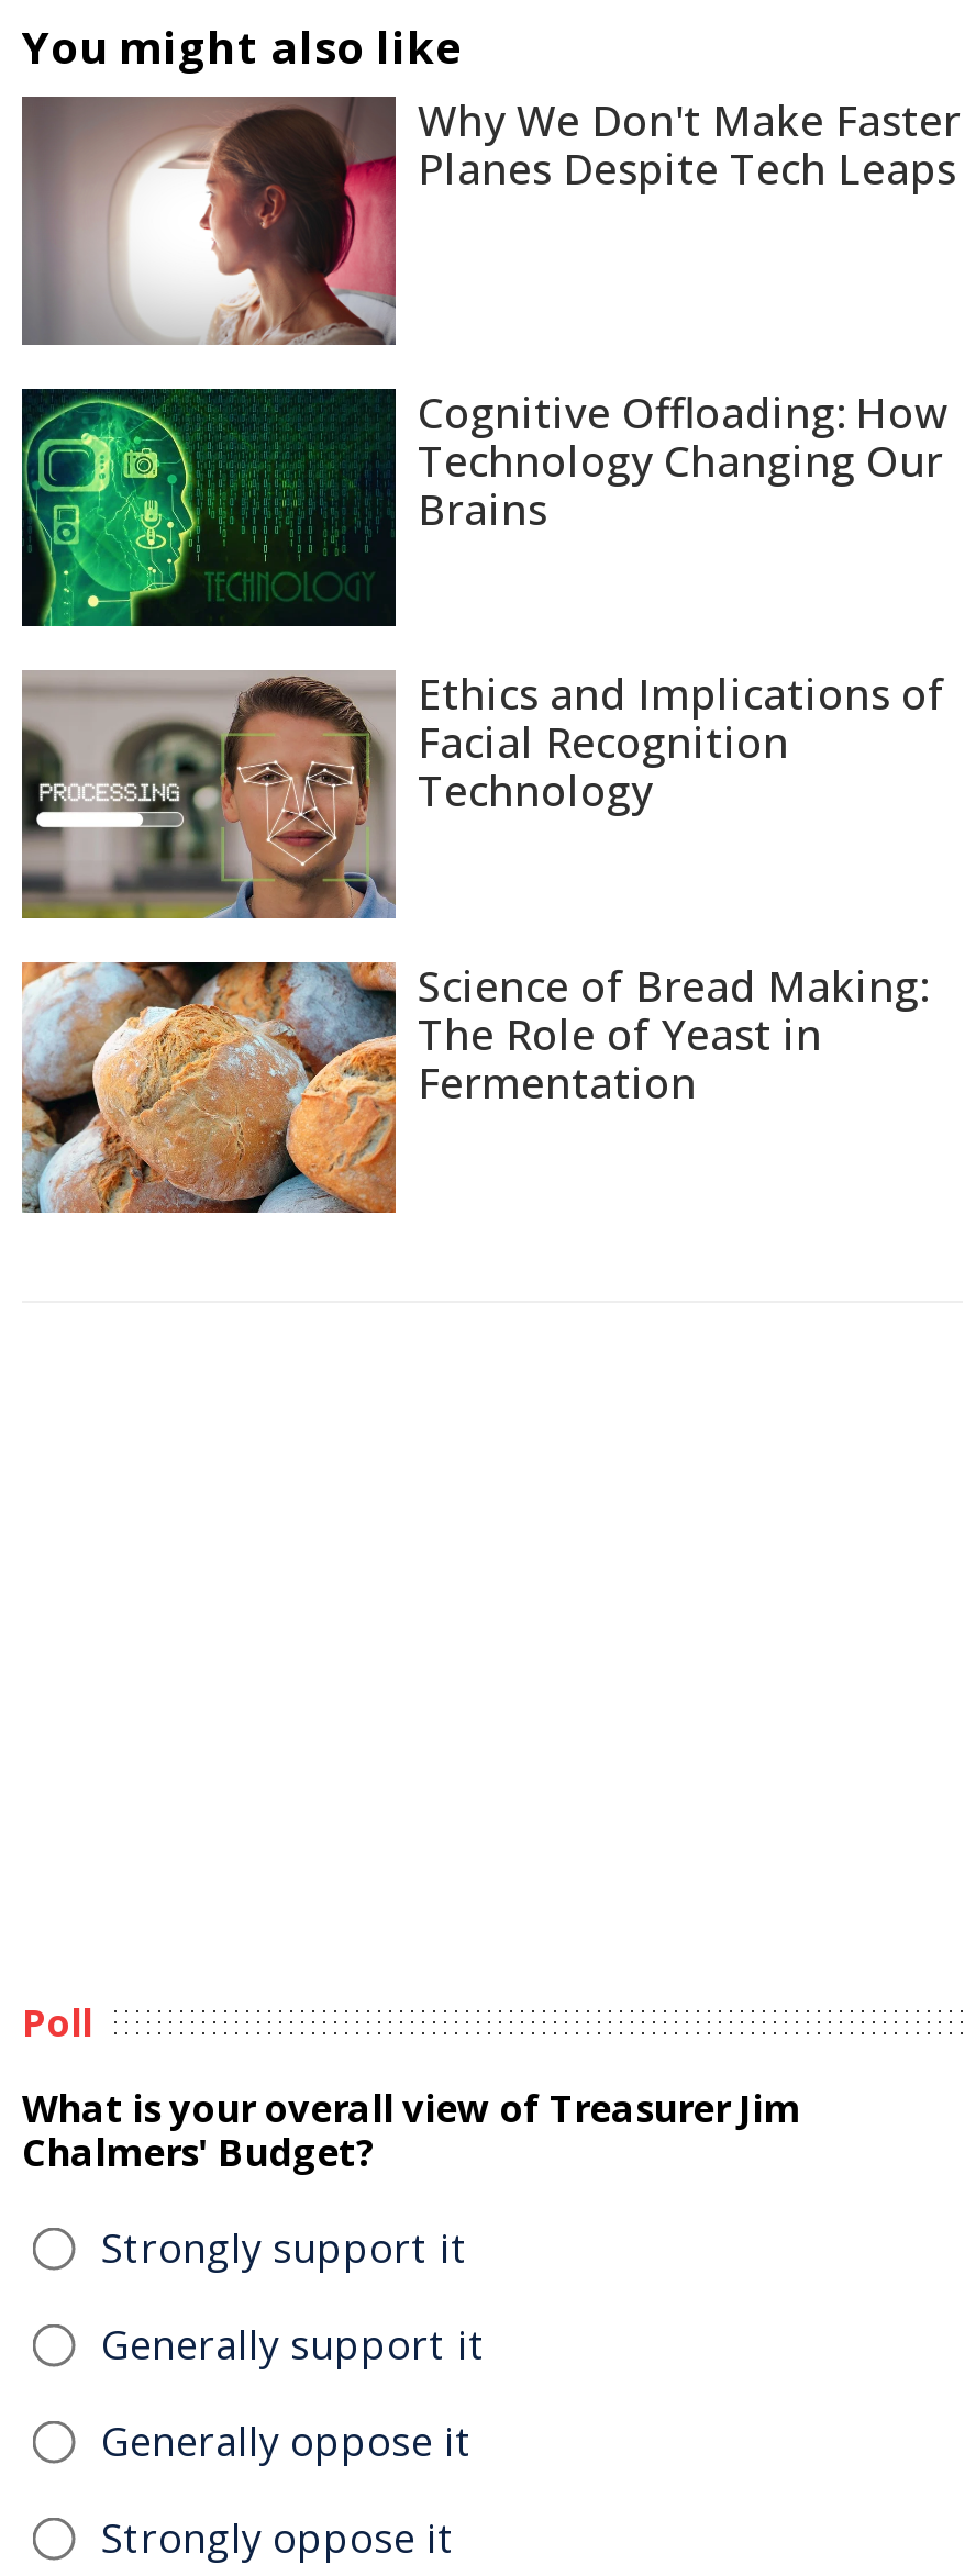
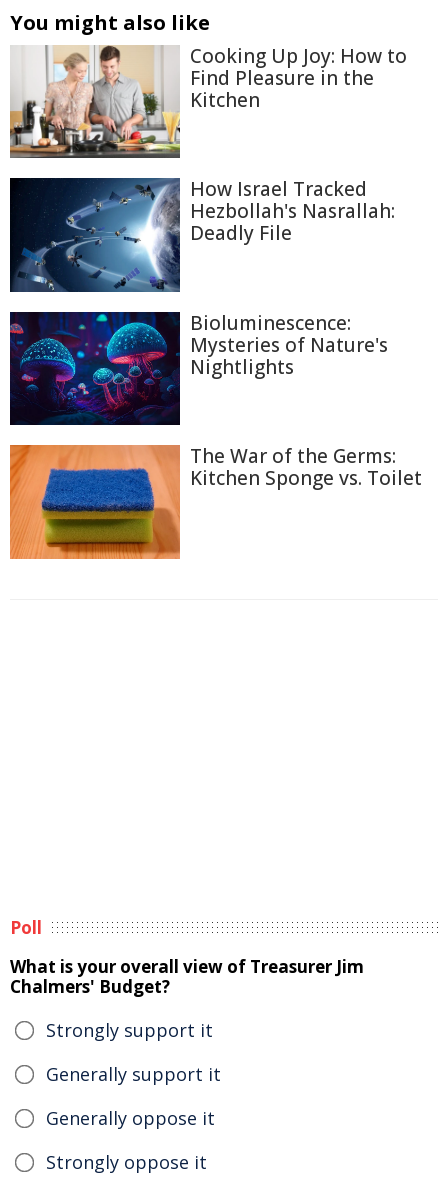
[22,92,961,347] [image] | Why We Don't Make Faster | Planes Despite Tech Leaps -> [10,43,407,159] [image] | Cooking Up Joy: How to | Find Pleasure in the | Kitchen
[20,385,947,628] [image] | Cognitive Offloading: How | Technology Changing Our | Brains -> [10,176,395,293] [image] | How Israel Tracked | Hezbollah's Nasrallah: | Deadly File
[20,666,945,921] [image] | Ethics and Implications of | Facial Recognition | Technology -> [9,310,388,426] [image] | Bioluminescence: | Mysteries of Nature's | Nightlights
[20,958,928,1215] [image] | Science of Bread Making: | The Role of Yeast in | Fermentation -> [9,443,422,560] [image] | The War of the Germs: | Kitchen Sponge vs. Toilet

